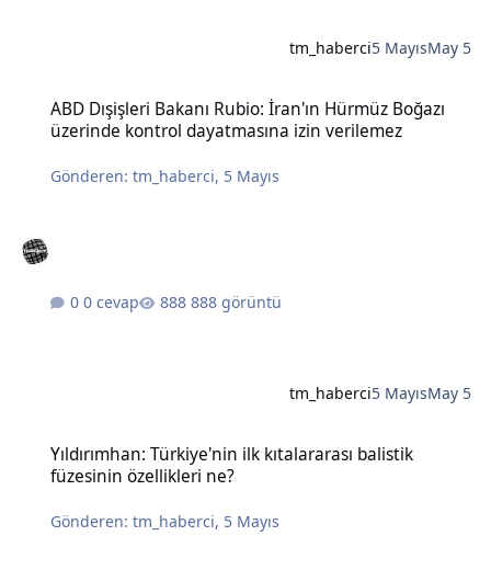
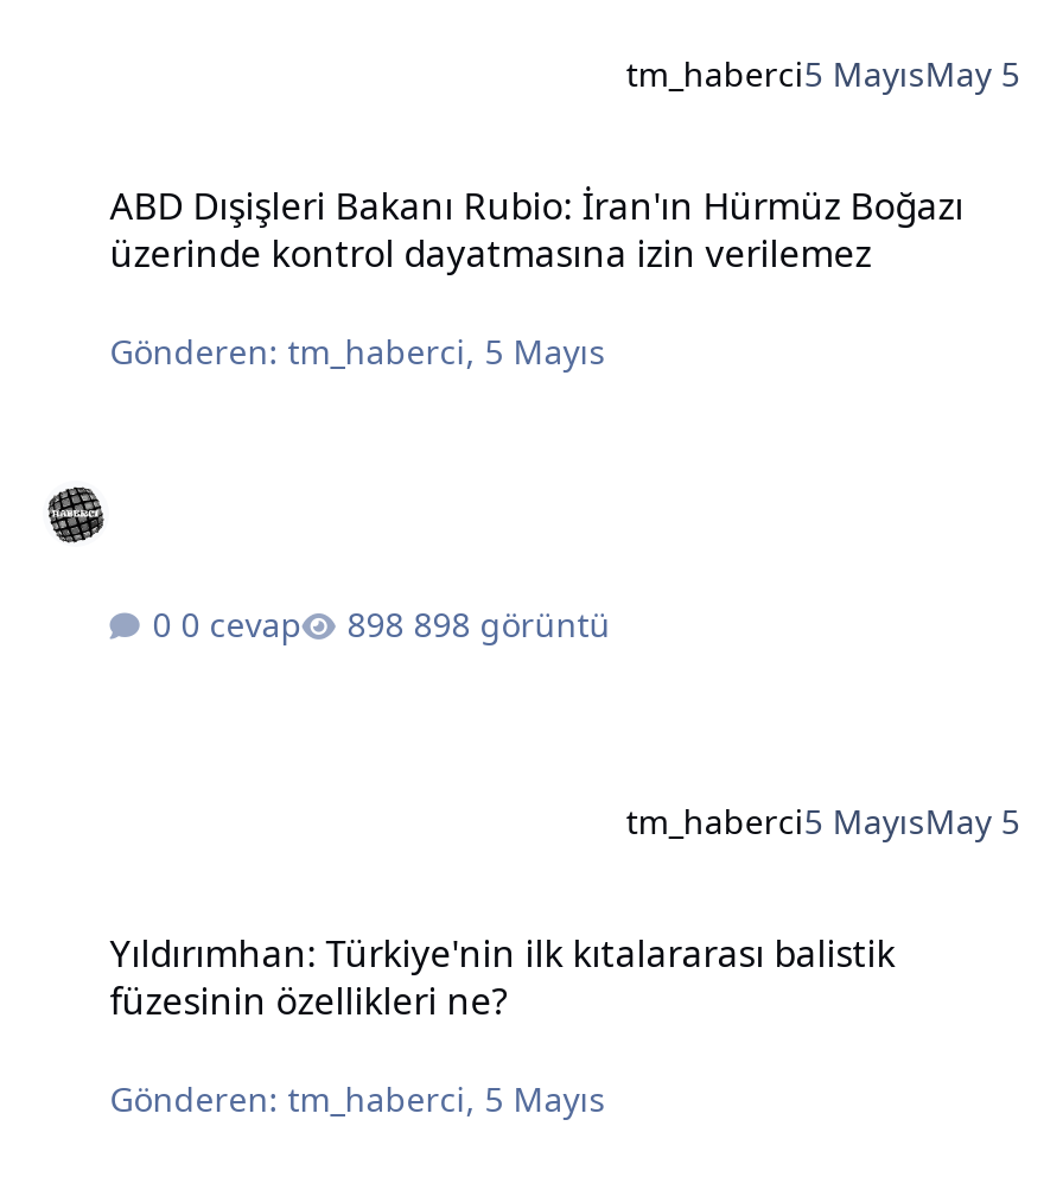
[191,291,282,312] 888 görüntü -> [413,601,610,646] 898 görüntü

